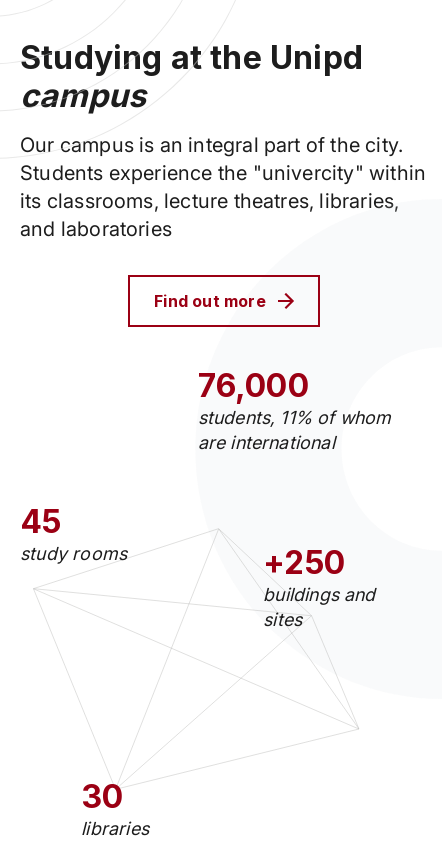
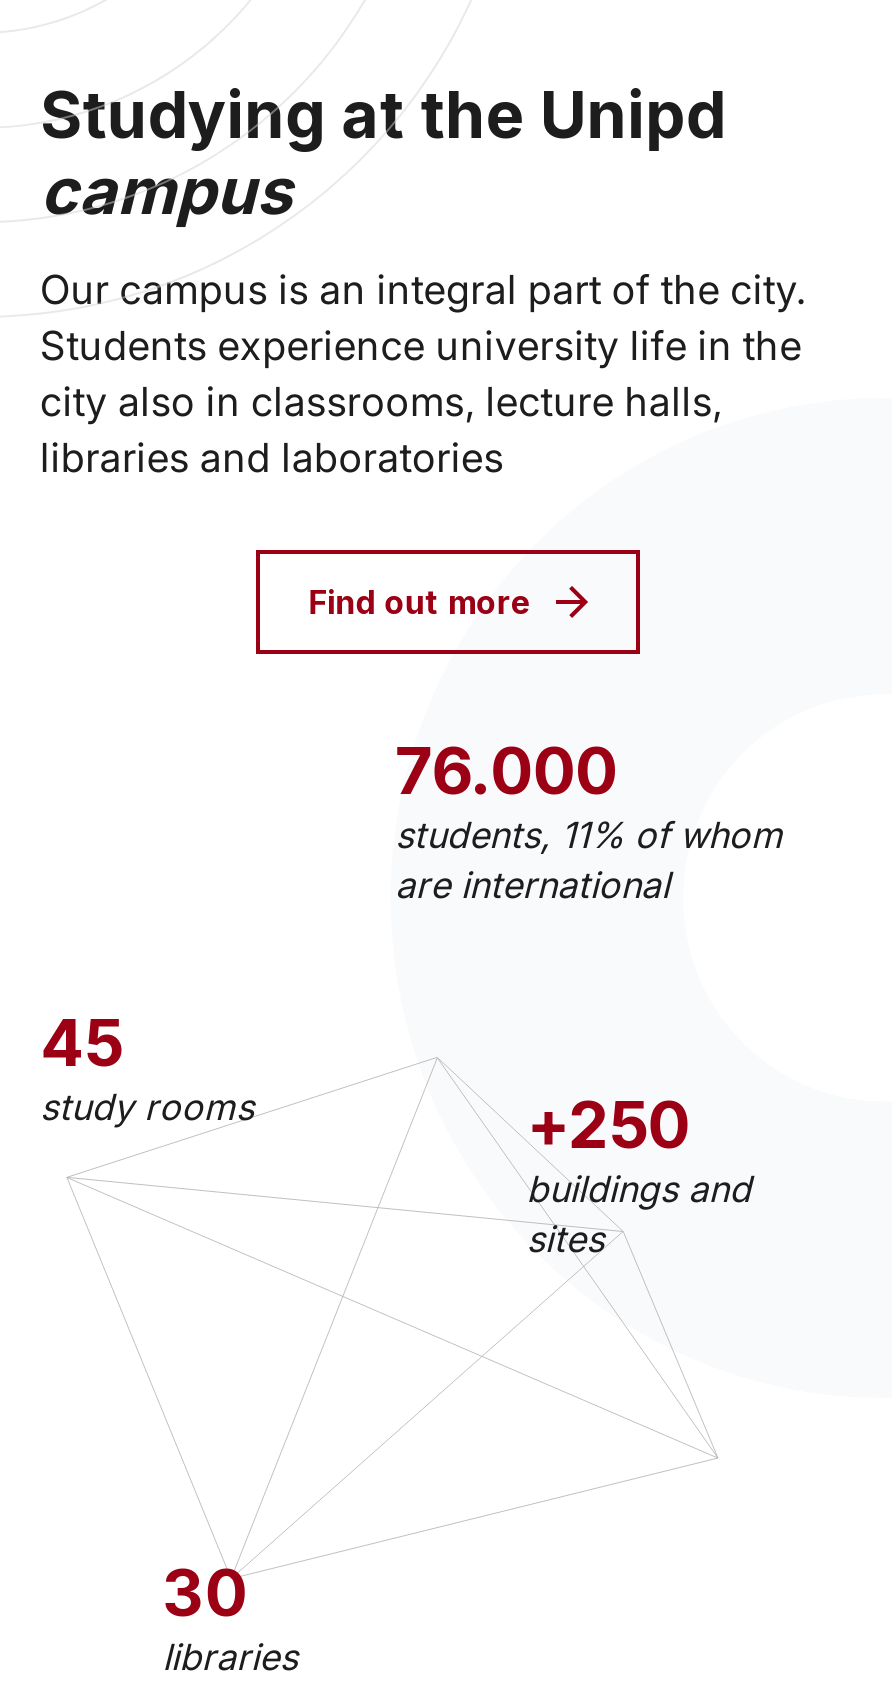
[20,161,426,241] Students experience the "univercity" within | its classrooms, lecture theatres, libraries, | and laboratories -> [40,322,802,482] Students experience university life in the | city also in classrooms, lecture halls, | libraries and laboratories
[198,366,309,405] 76,000 -> [395,732,618,810] 76.000

